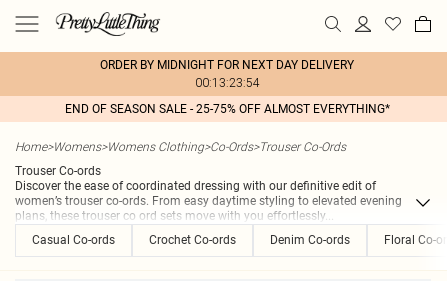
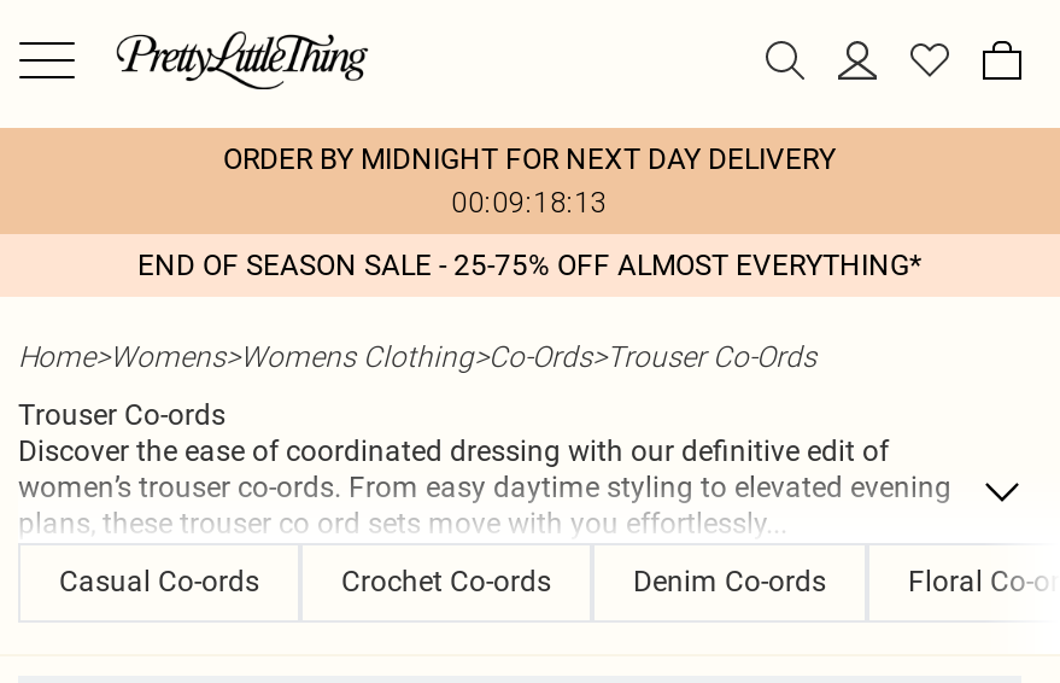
[194,75,259,90] 00:13:23:54 -> [451,183,608,220] 00:09:18:13

